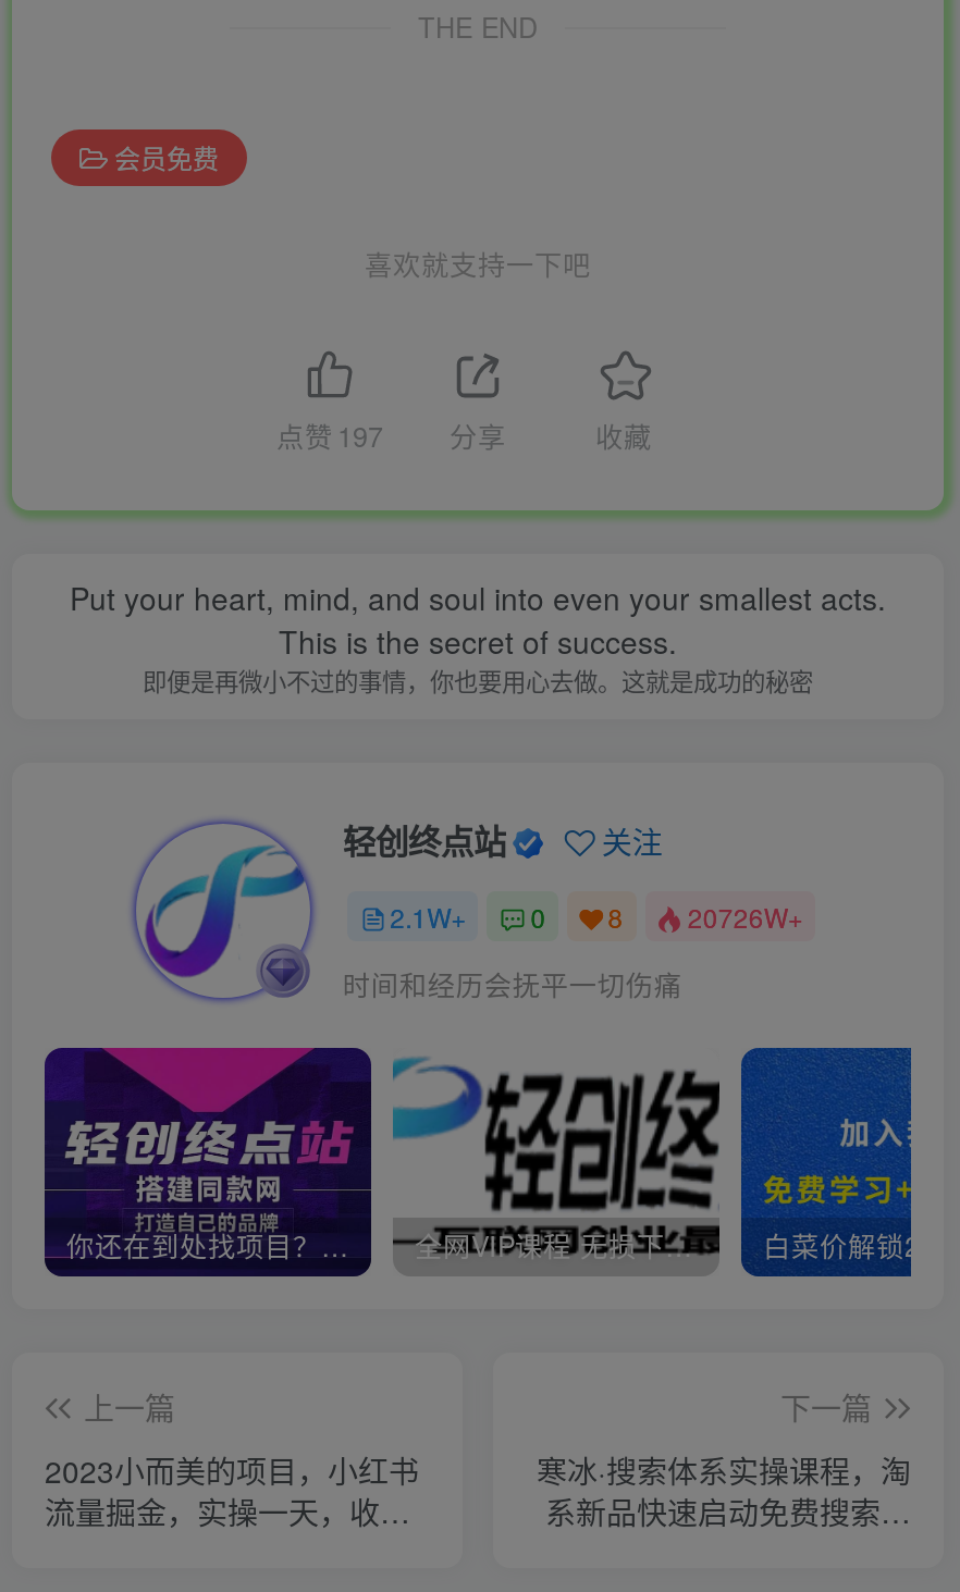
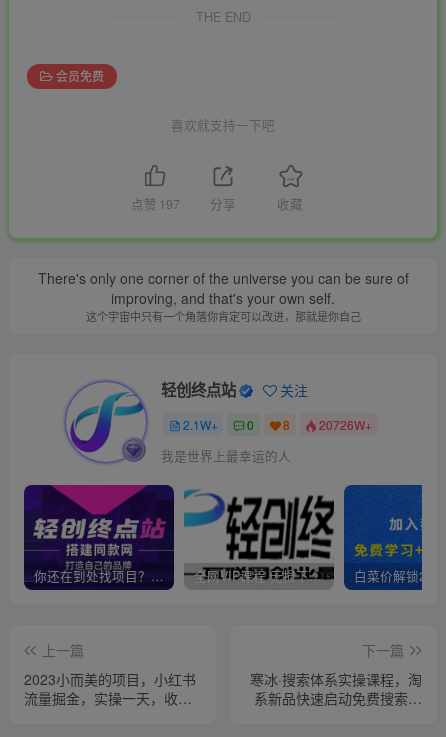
[70,576,886,698] Put your heart, mind, and soul into even your smallest acts. | This is the secret of success. | 即便是再微小不过的事情，你也要用心去做。这就是成功的秘密 -> [37,268,408,324] There's only one corner of the universe you can be sure of | improving, and that's your own self. | 这个宇宙中只有一个角落你肯定可以改进，那就是你自己
[342,965,682,1004] 时间和经历会抚平一切伤痛 -> [161,447,291,465] 我是世界上最幸运的人

